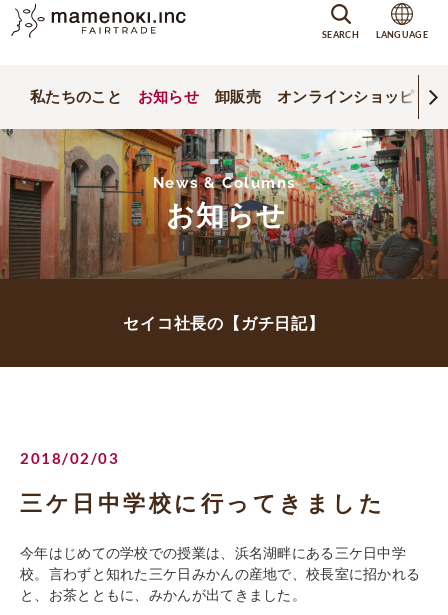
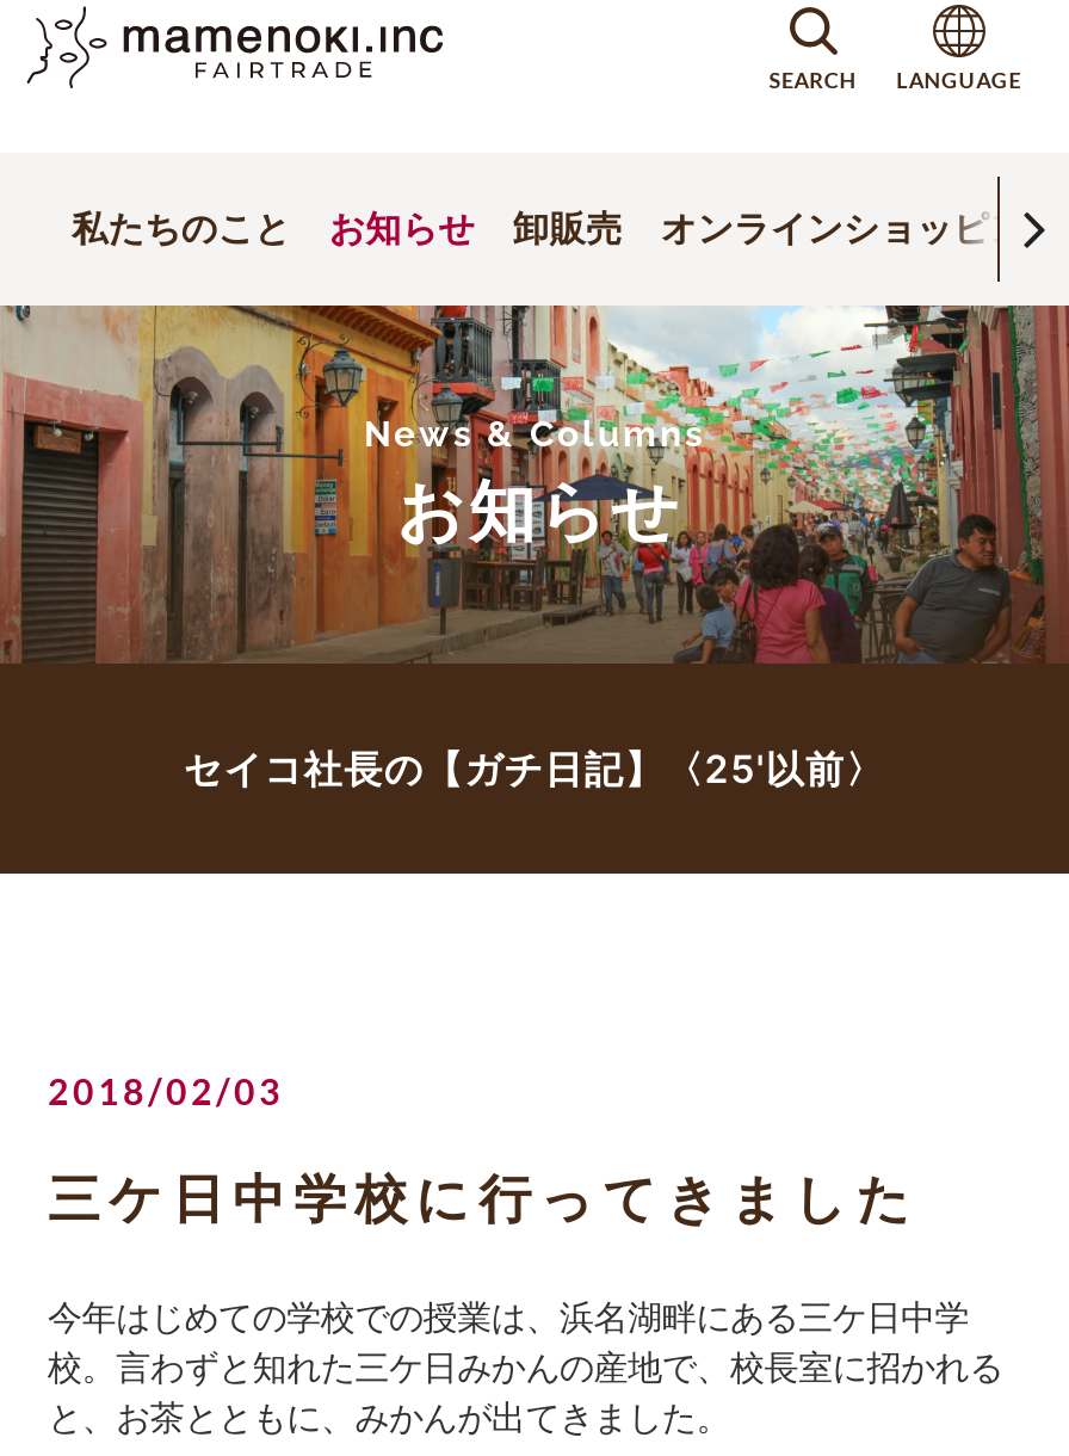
[123,312,325,332] セイコ社長の【ガチ日記】 -> [183,744,886,791] セイコ社長の【ガチ日記】〈25'以前〉

